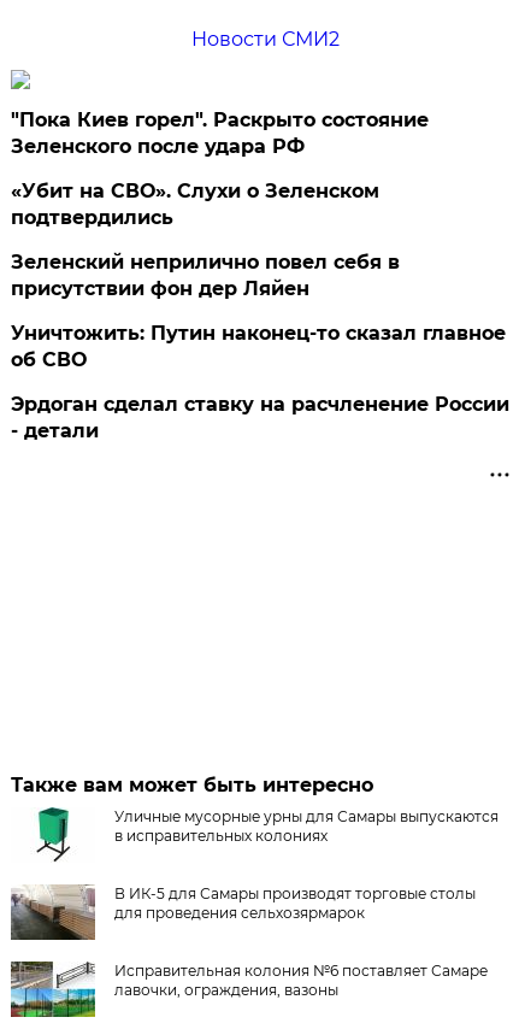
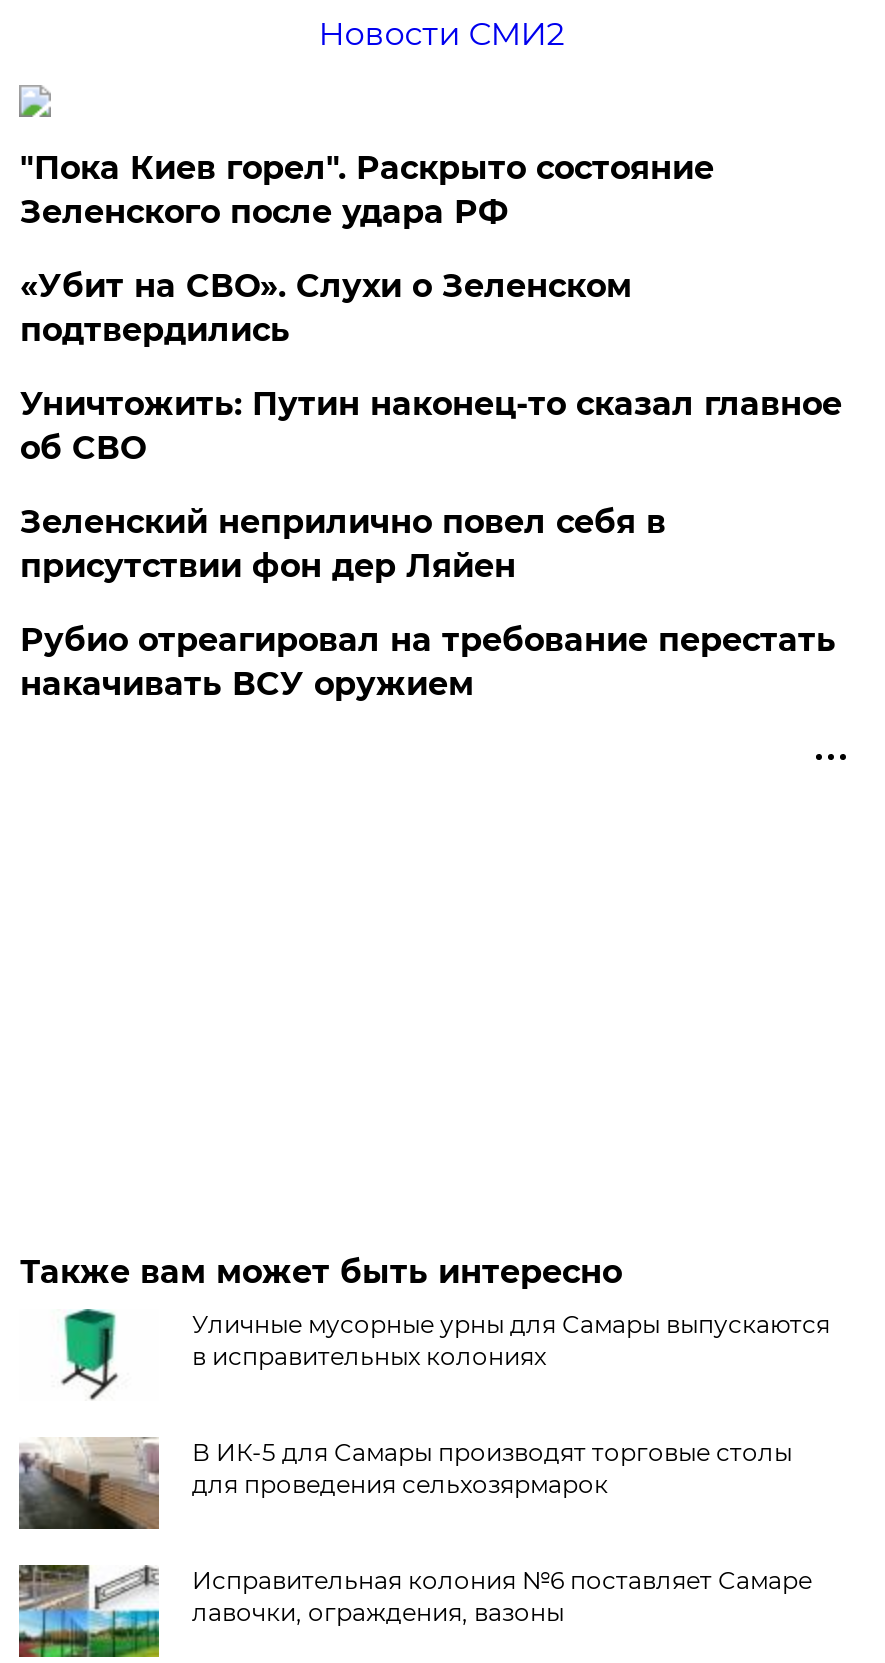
moved [11,251,400,300] -> [20,503,666,585]: Зеленский неприлично повел cебя в | присутствии фон дер Ляйен
moved [11,322,506,371] -> [20,385,842,467]: Уничтожить: Путин наконец-то сказал главное | об СВО
[11,393,510,442] Эрдоган сделал ставку на расчленение России | - детали -> [20,621,836,703] Рубио отреагировал на требование перестать | накачивать ВСУ оружием

